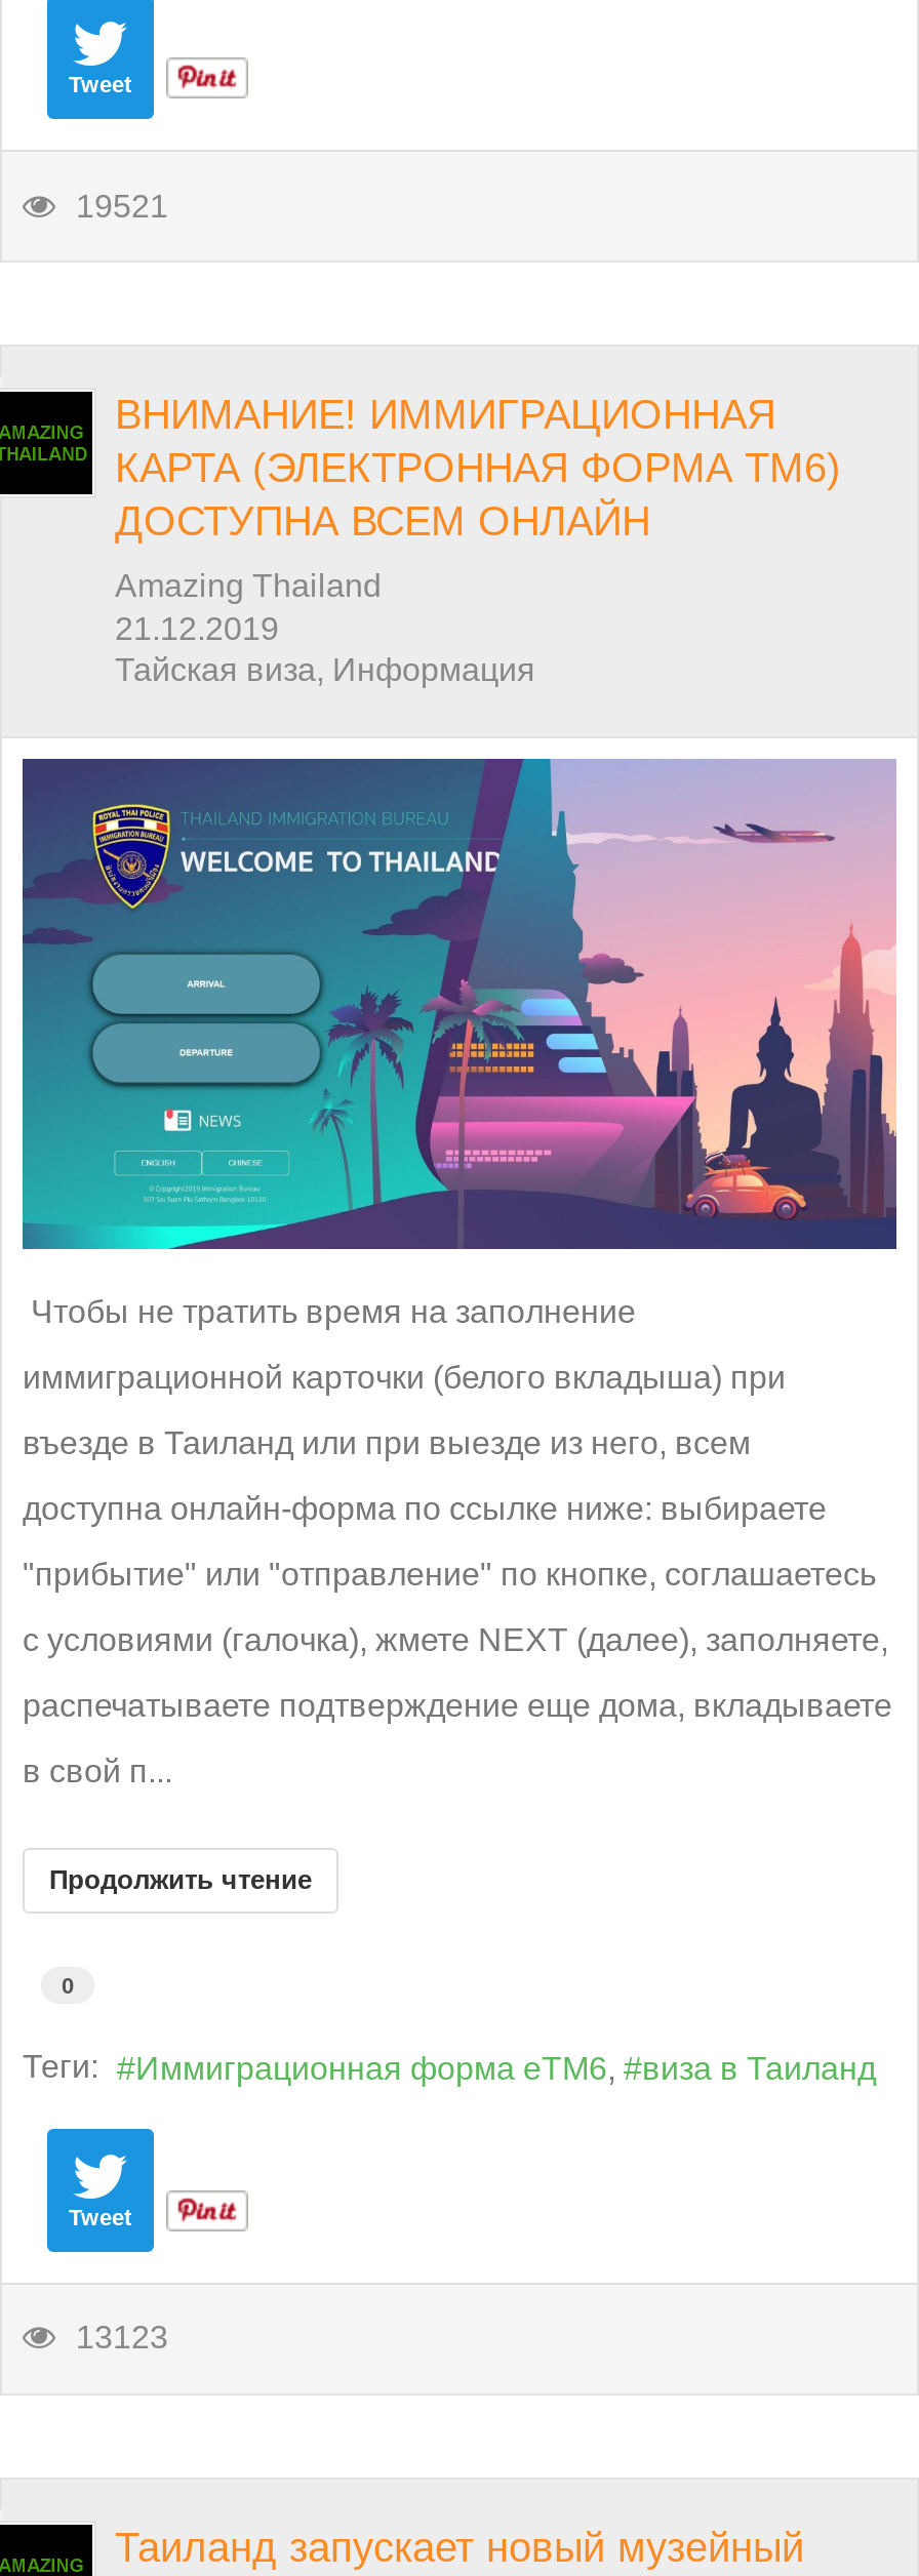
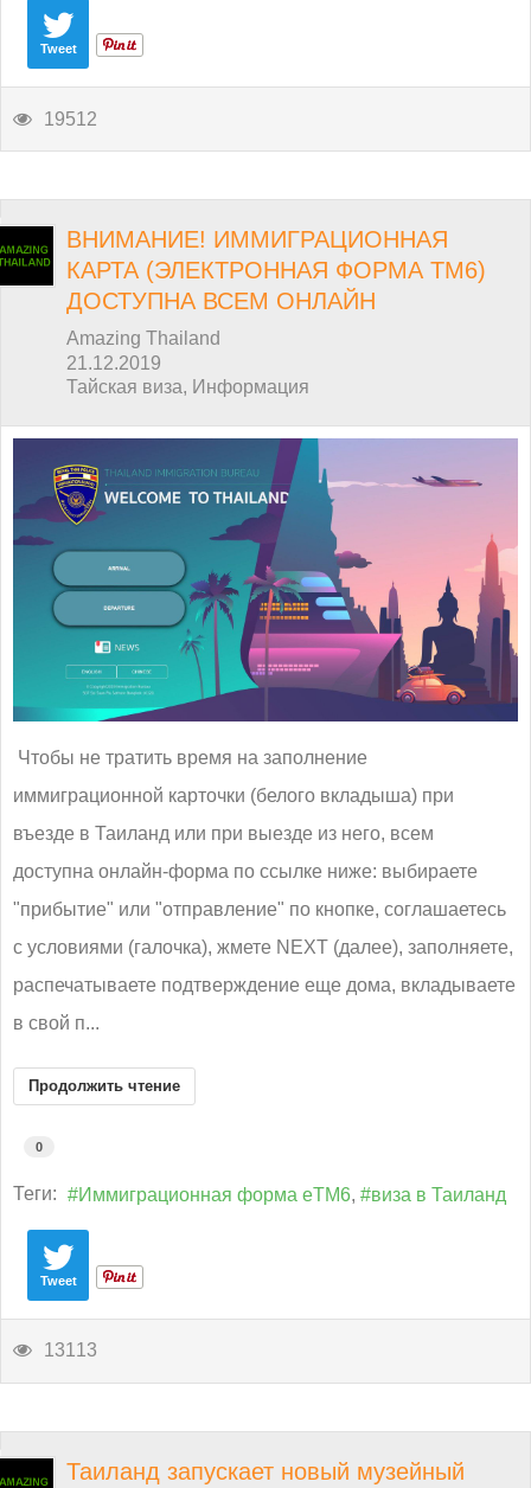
[59,188,168,223] 19521 -> [34,109,97,129] 19512
[59,2320,168,2355] 13123 -> [34,1340,97,1360] 13113

